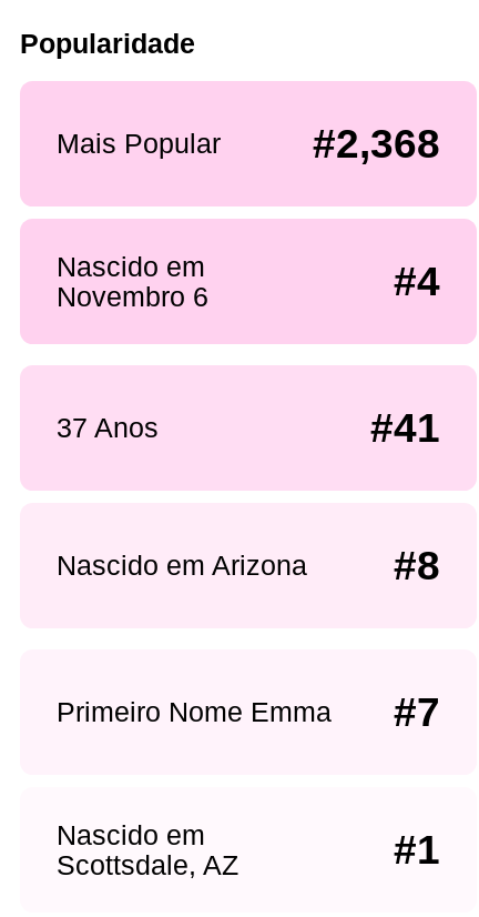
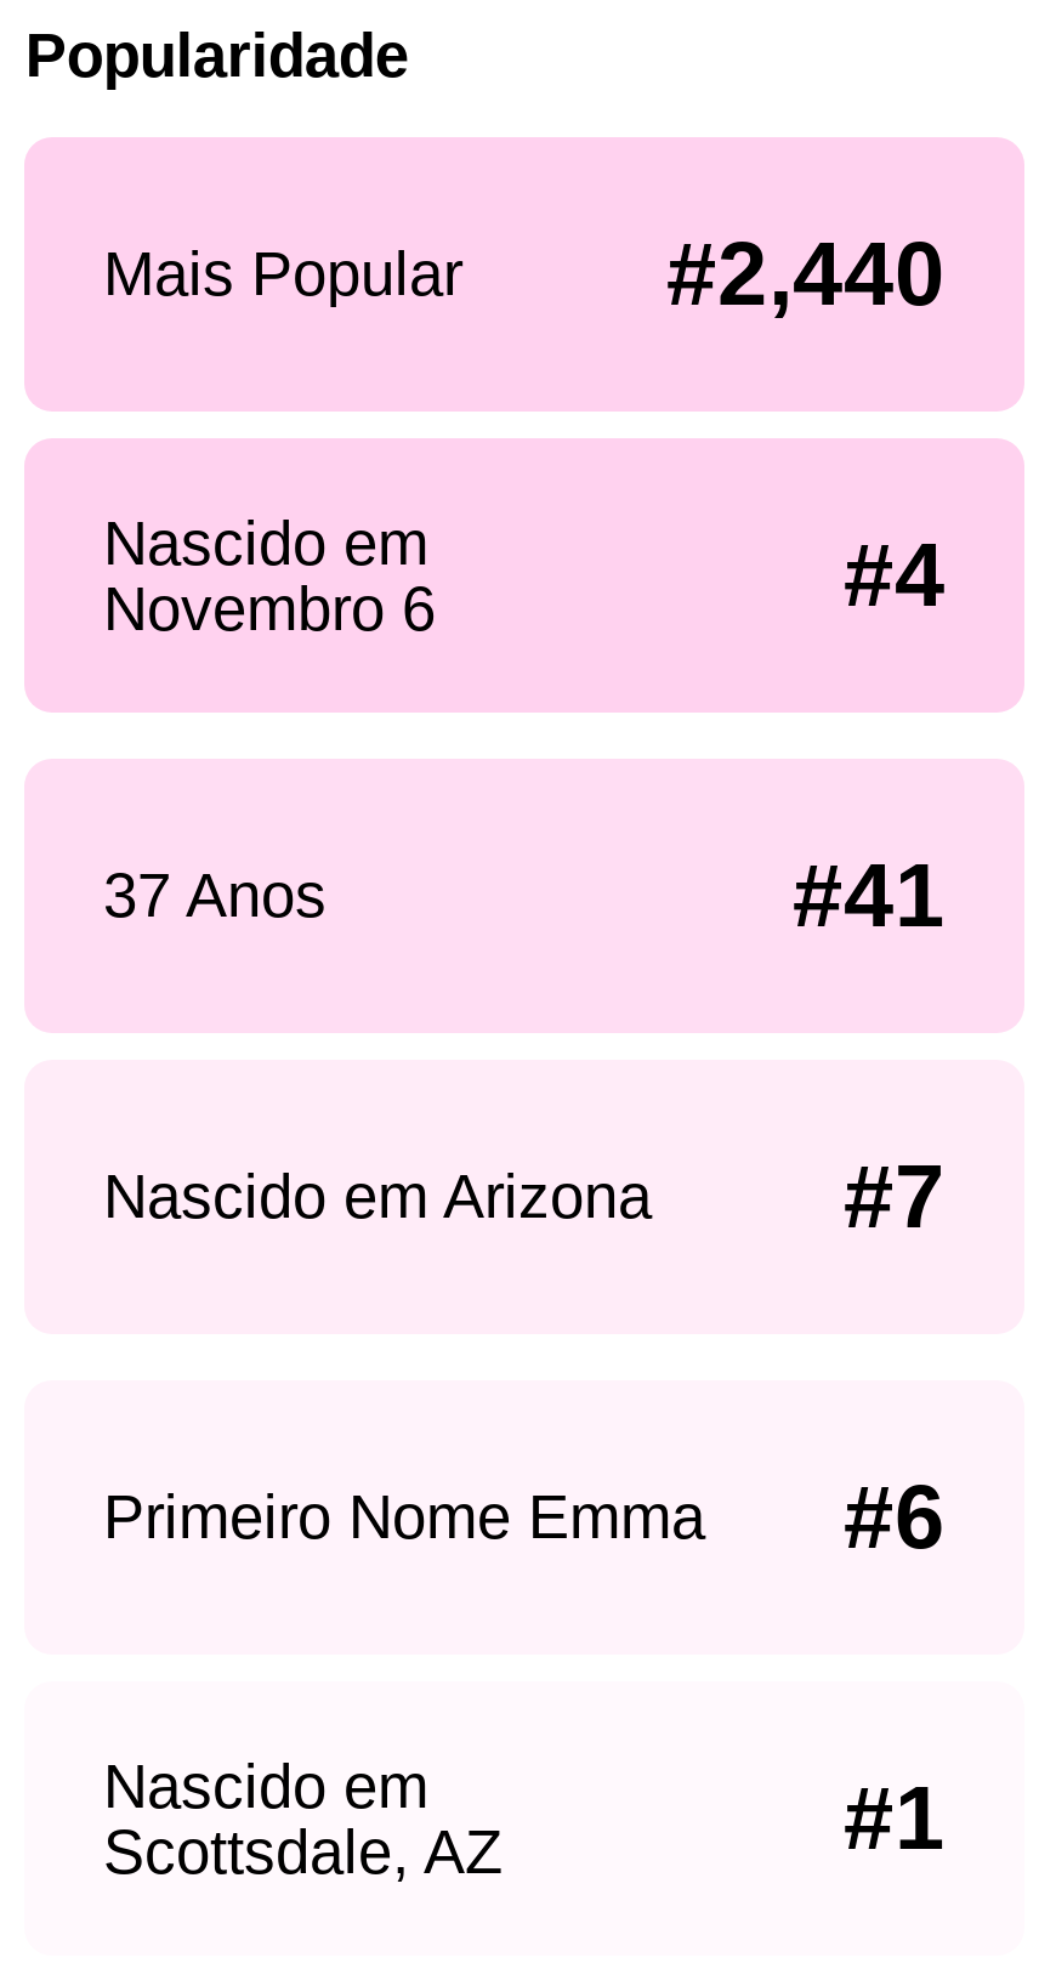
[313,121,441,166] #2,368 -> [666,224,946,324] #2,440
[394,543,441,589] #8 -> [844,1148,946,1247] #7
[394,689,441,735] #7 -> [844,1467,946,1567] #6

